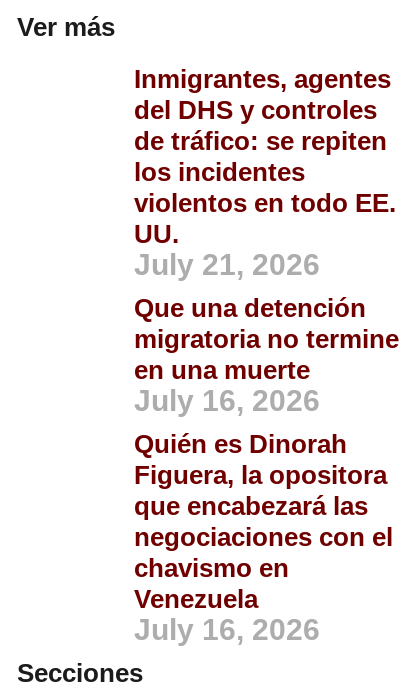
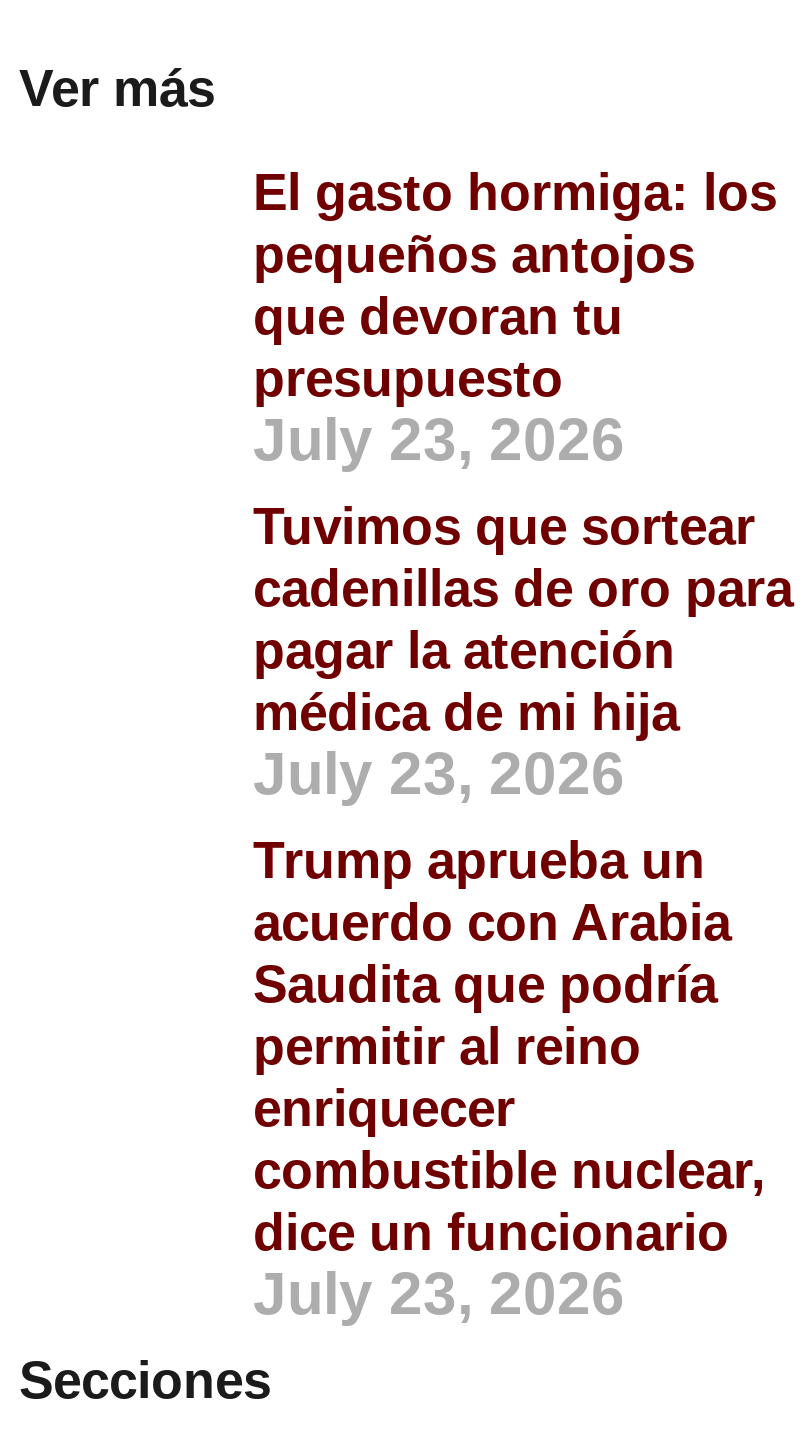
[134,64,399,646] Inmigrantes, agentes | del DHS y controles | de tráfico: se repiten | los incidentes | violentos en todo EE. | UU. | July 21, 2026 | Que una detención | migratoria no termine | en una muerte | July 16, 2026 | Quién es Dinorah | Figuera, la opositora | que encabezará las | negociaciones con el | chavismo en | Venezuela | July 16, 2026 -> [253,162,793,1326] El gasto hormiga: los | pequeños antojos | que devoran tu | presupuesto | July 23, 2026 | Tuvimos que sortear | cadenillas de oro para | pagar la atención | médica de mi hija | July 23, 2026 | Trump aprueba un | acuerdo con Arabia | Saudita que podría | permitir al reino | enriquecer | combustible nuclear, | dice un funcionario | July 23, 2026

